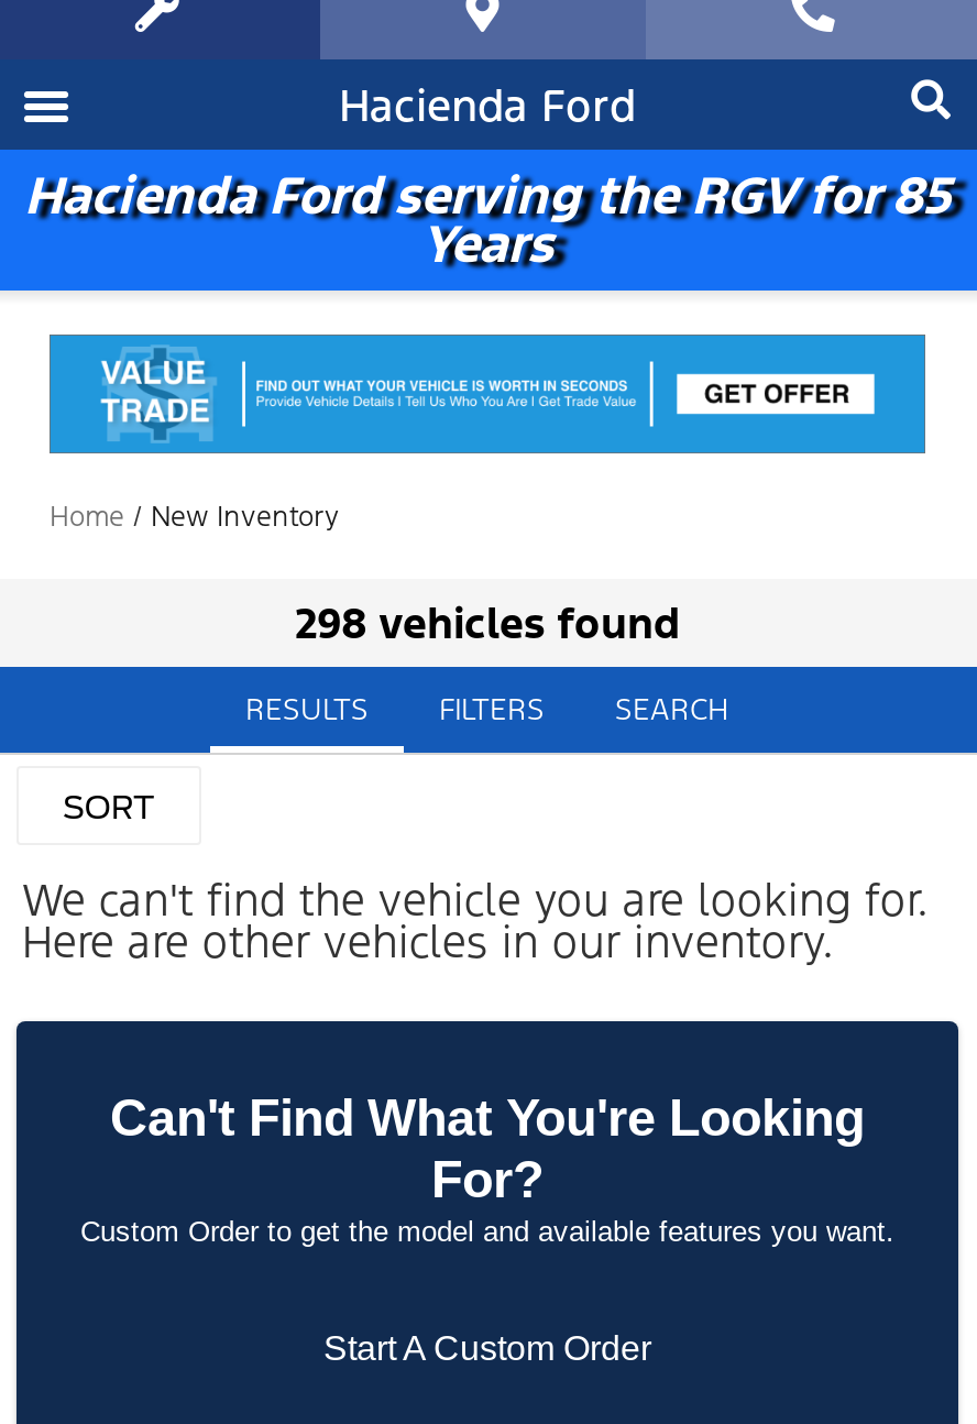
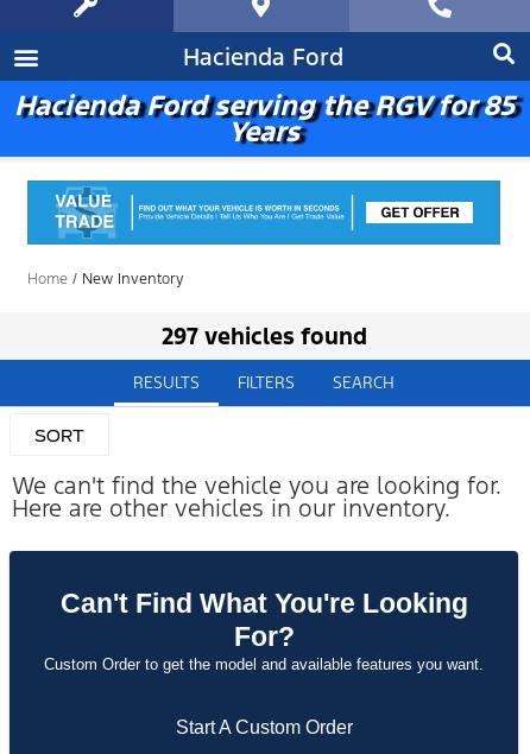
[295,596,680,649] 298 vehicles found -> [161,322,367,350] 297 vehicles found

